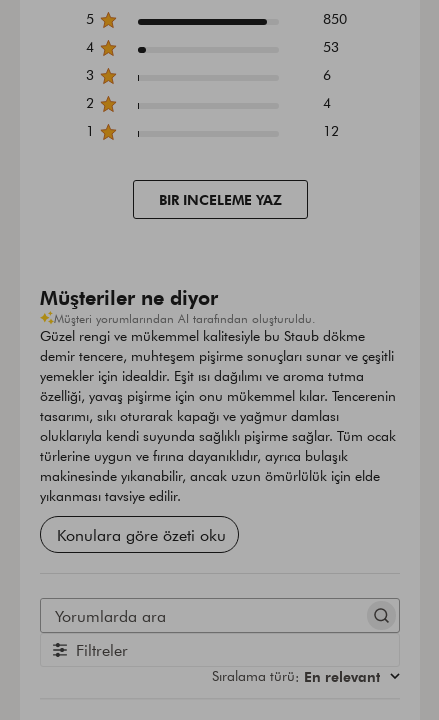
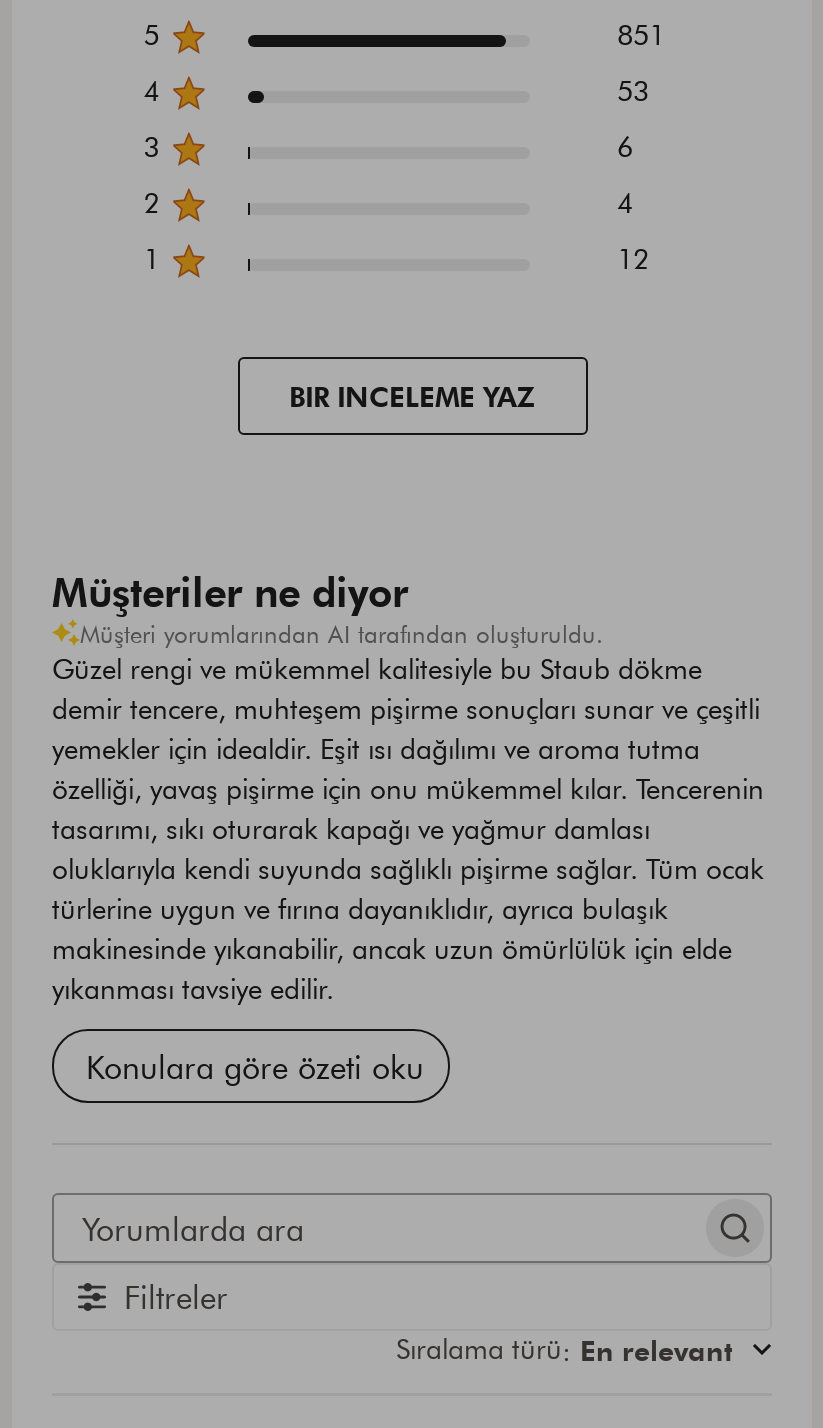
[322,10,346,28] 850 -> [617,18,665,54] 851

